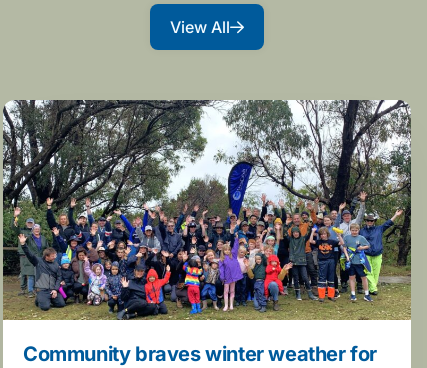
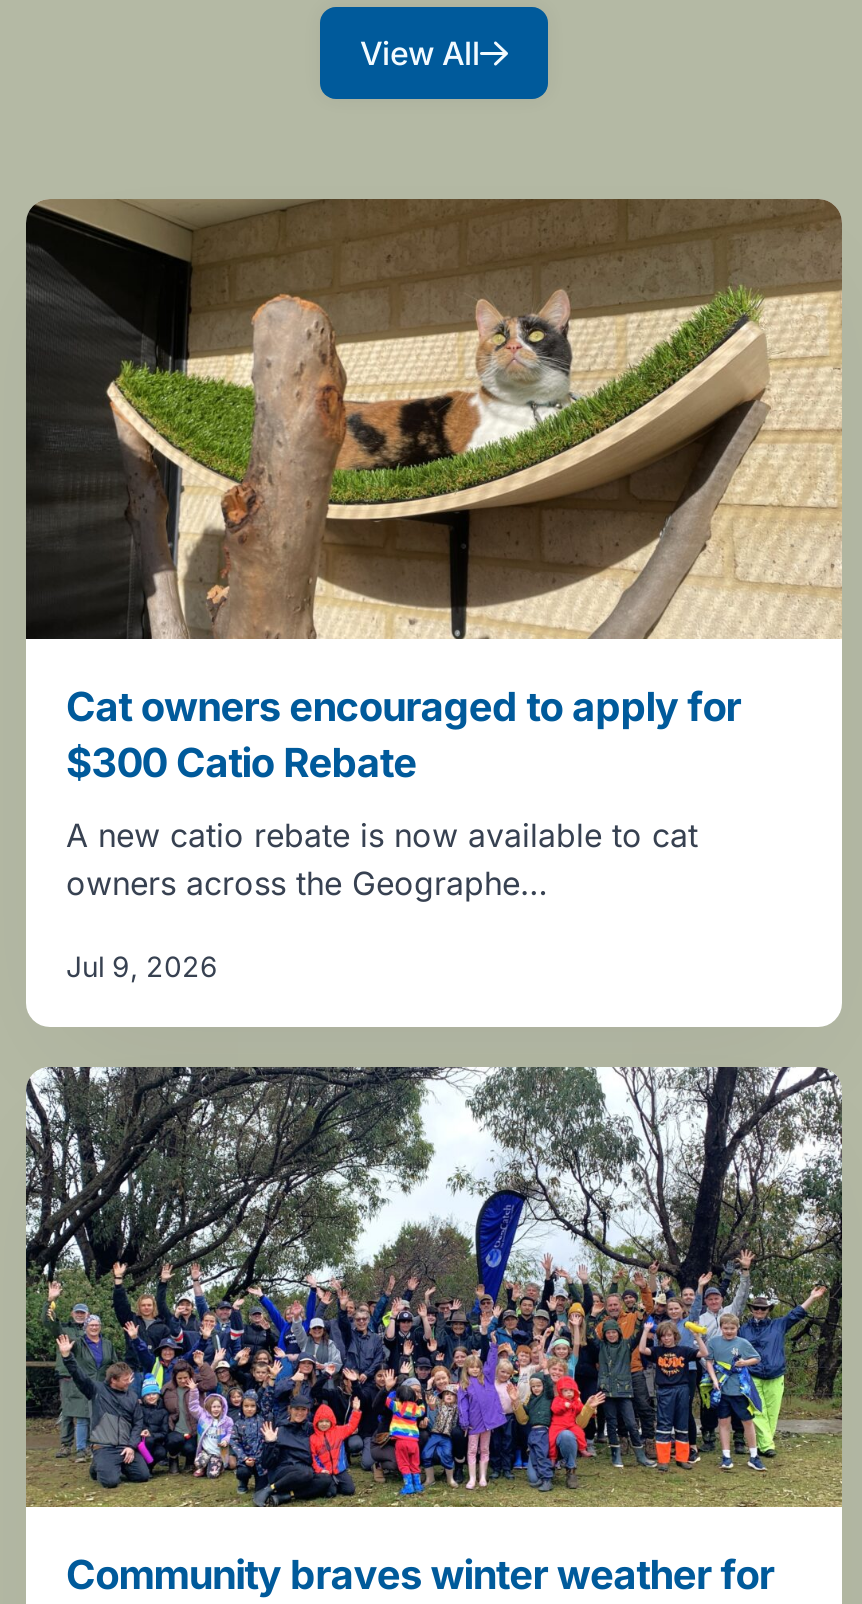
none -> [24,198,842,984] [image] | Cat owners encouraged to apply for | $300 Catio Rebate | A new catio rebate is now available to cat | owners across the Geographe… | Jul 9, 2026

